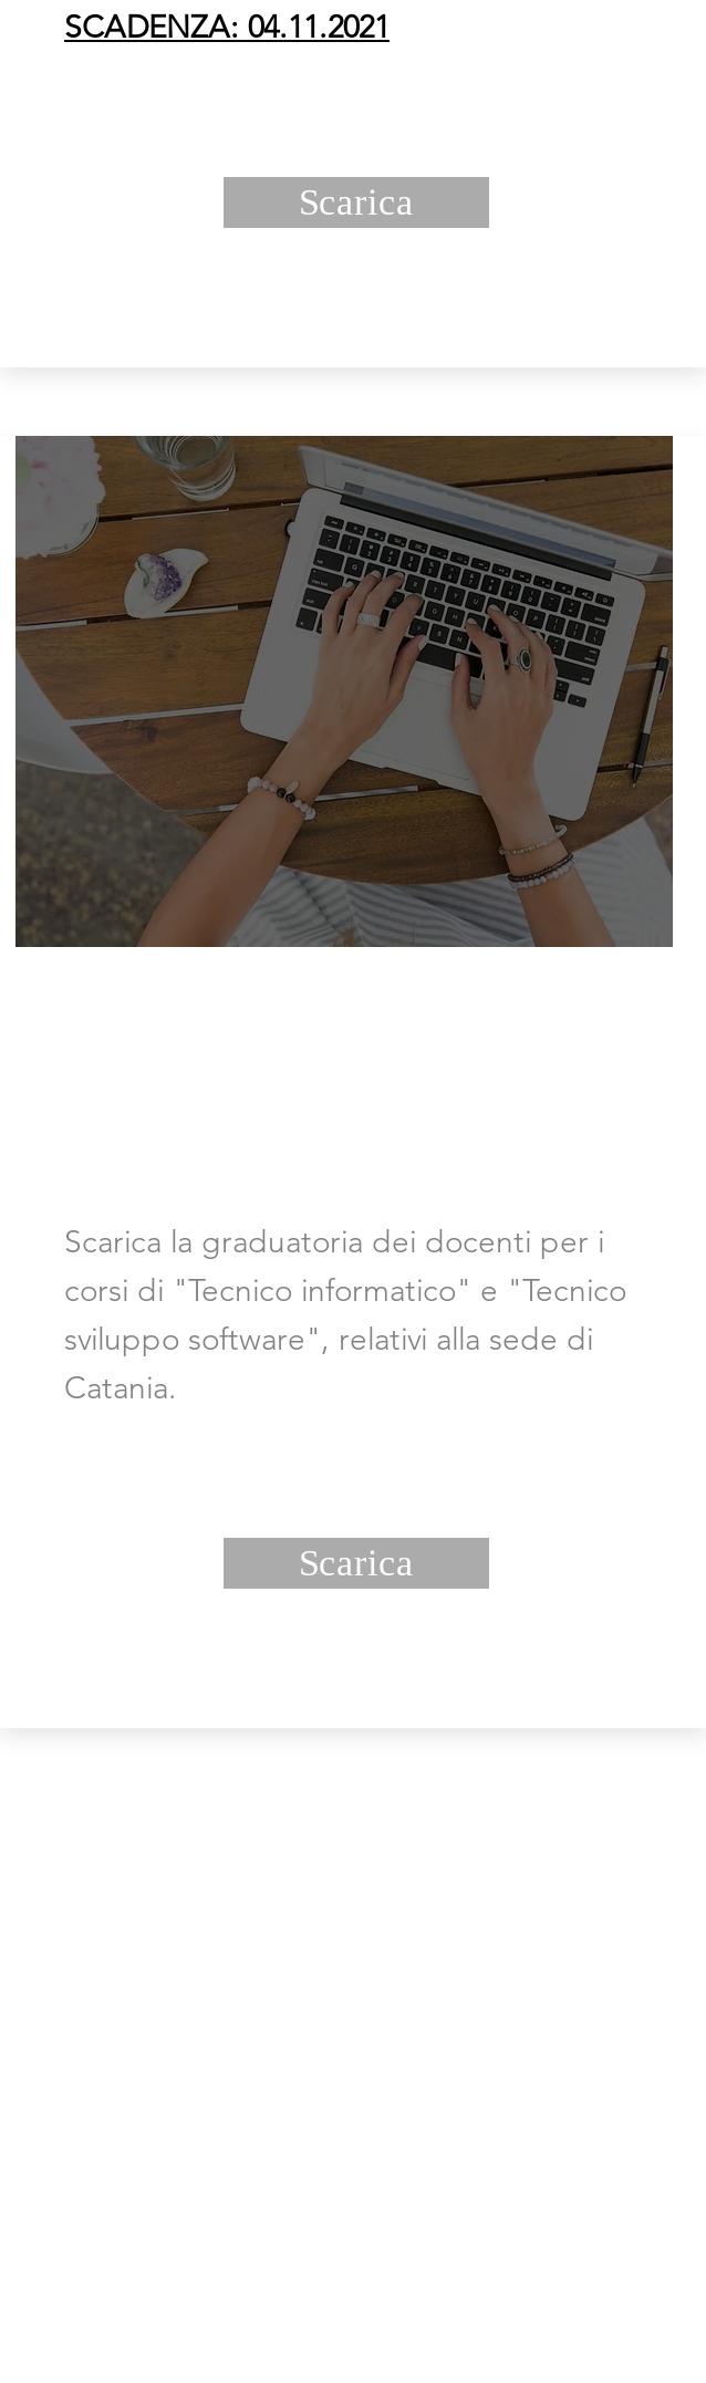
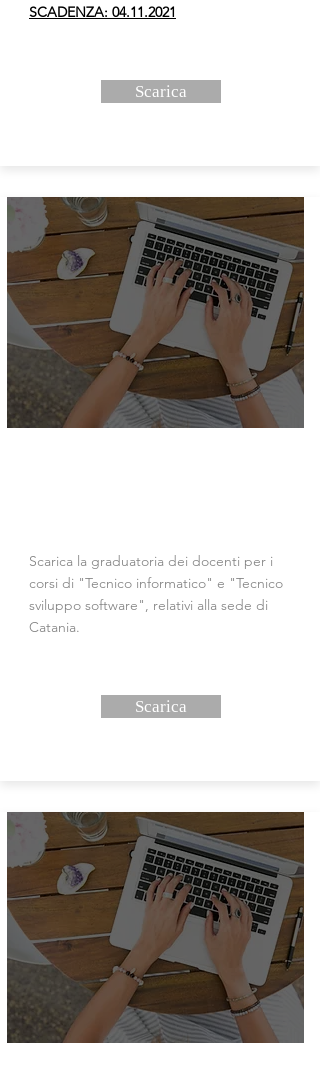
none -> [6,811,305,1044] [image]

